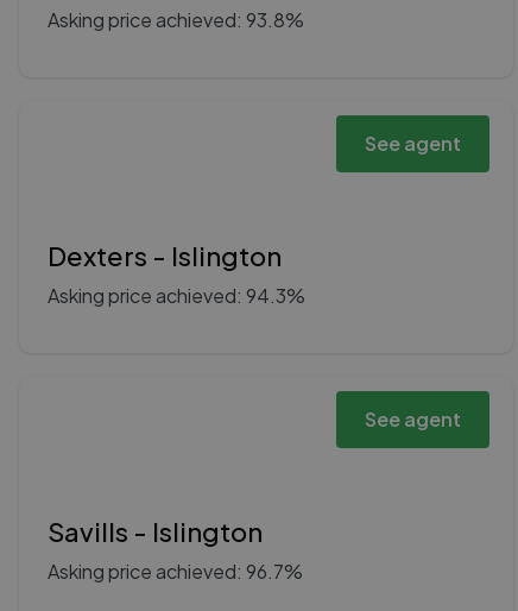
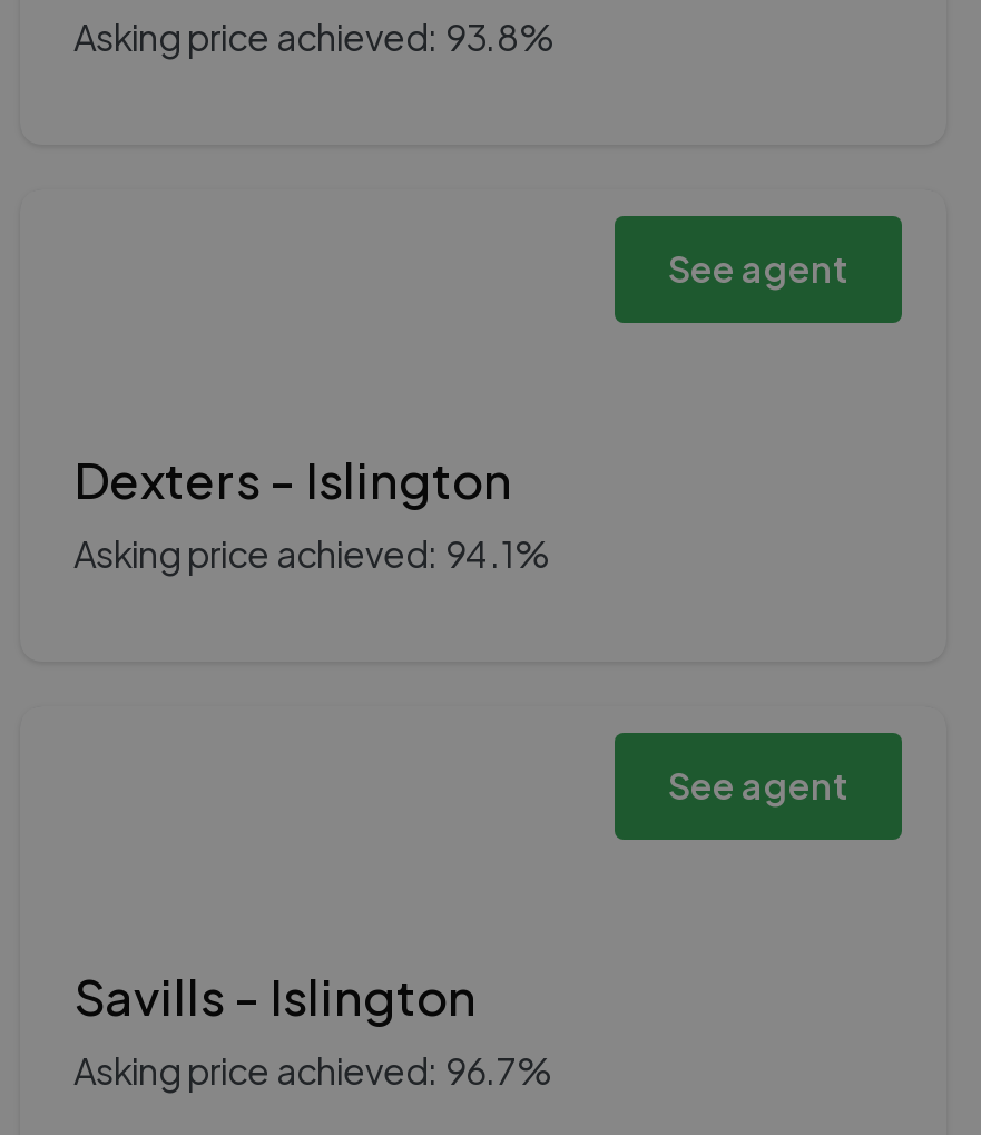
[48,283,305,308] Asking price achieved: 94.3% -> [73,530,550,577] Asking price achieved: 94.1%

